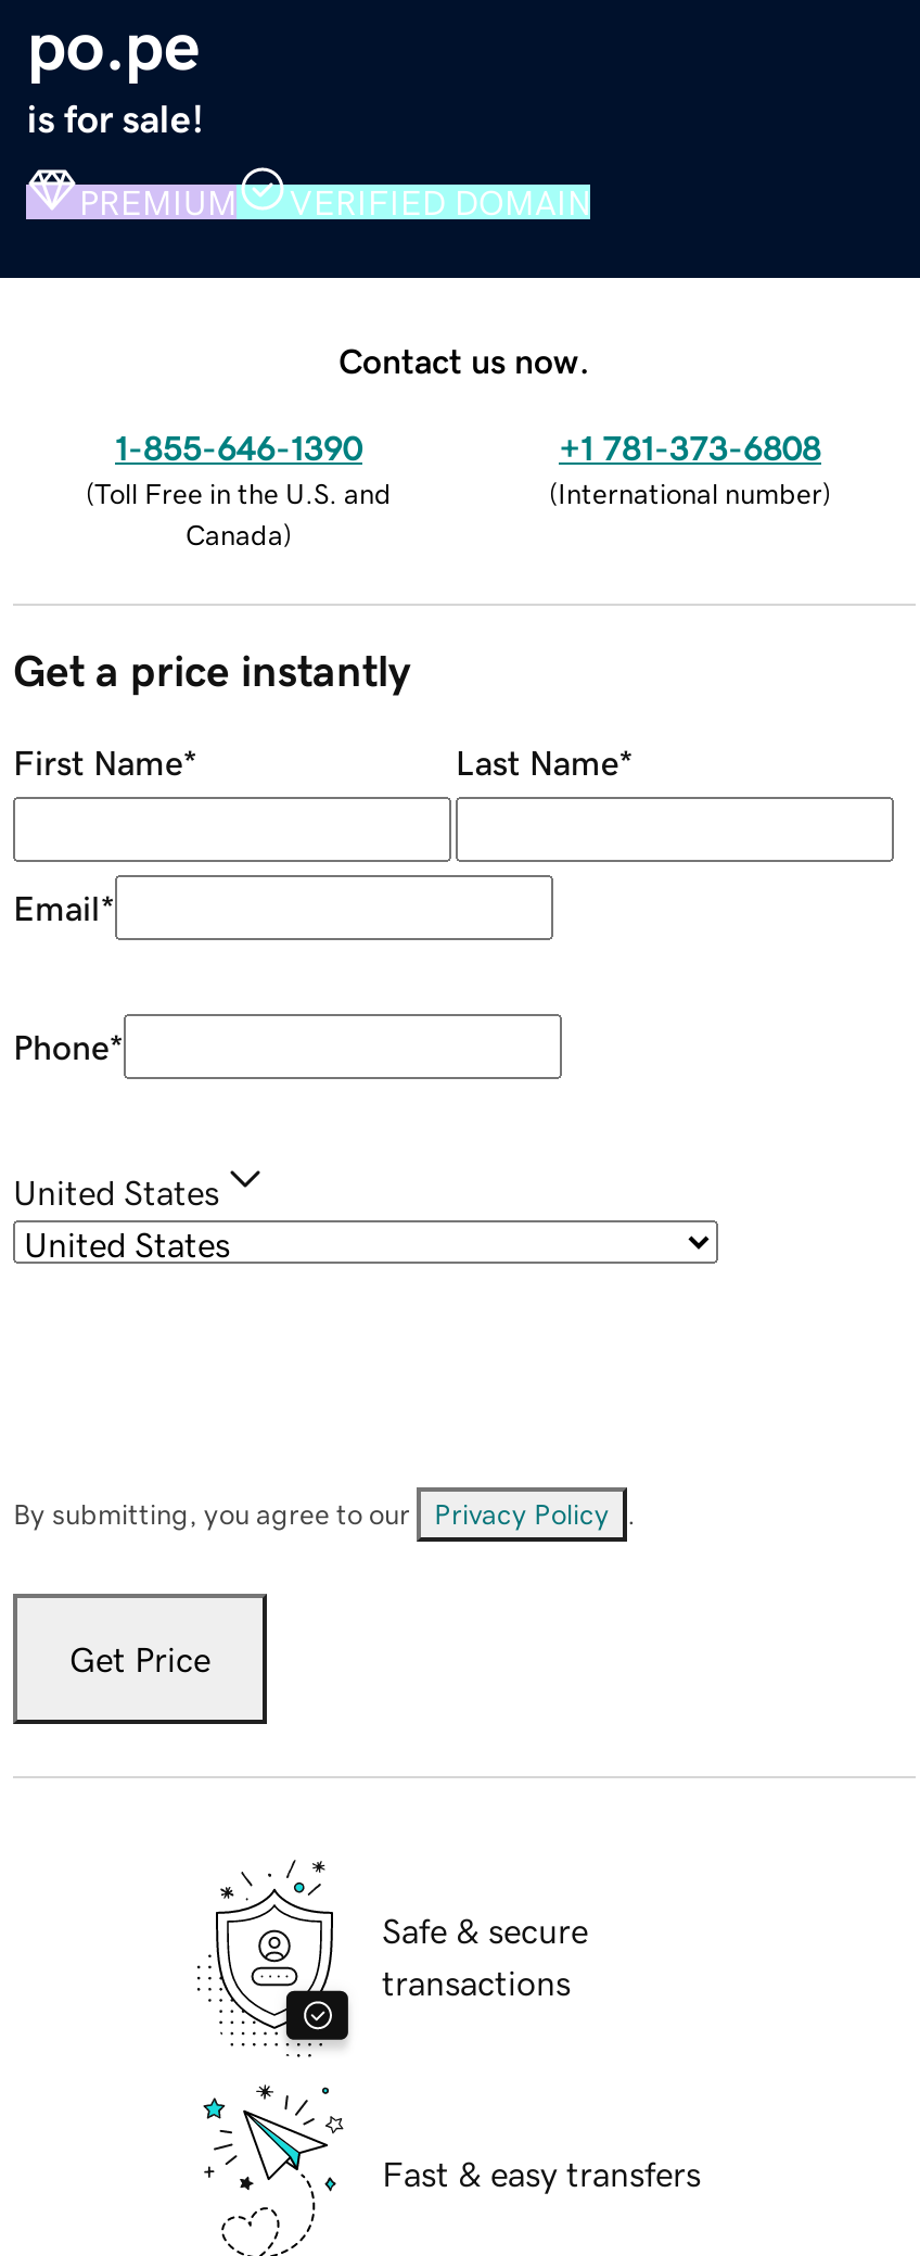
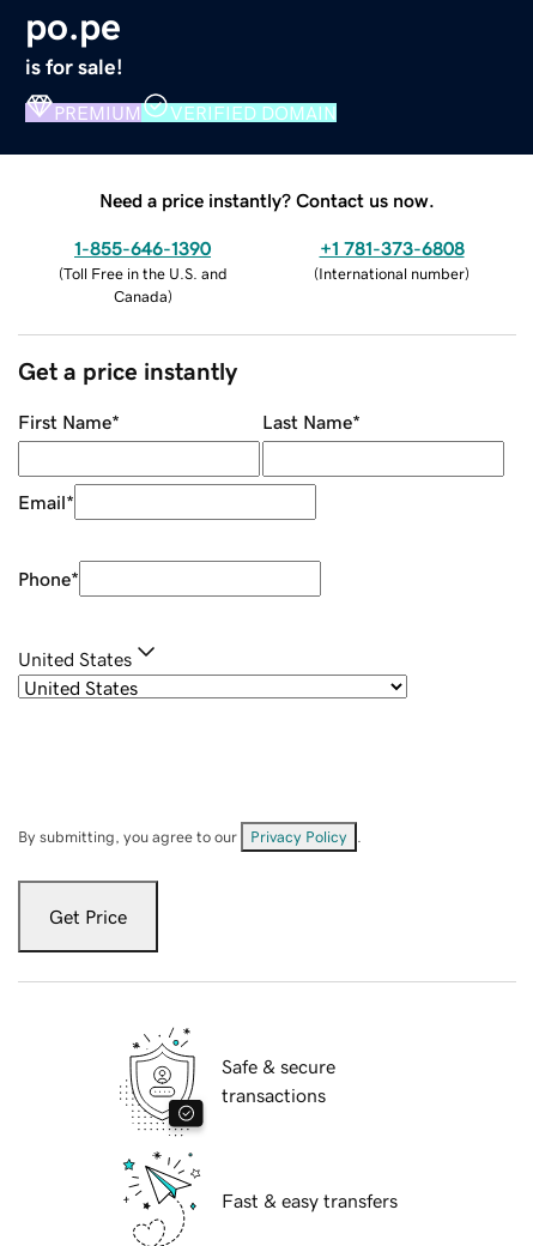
[338,342,590,377] Contact us now. -> [99,190,435,209] Need a price instantly? Contact us now.

